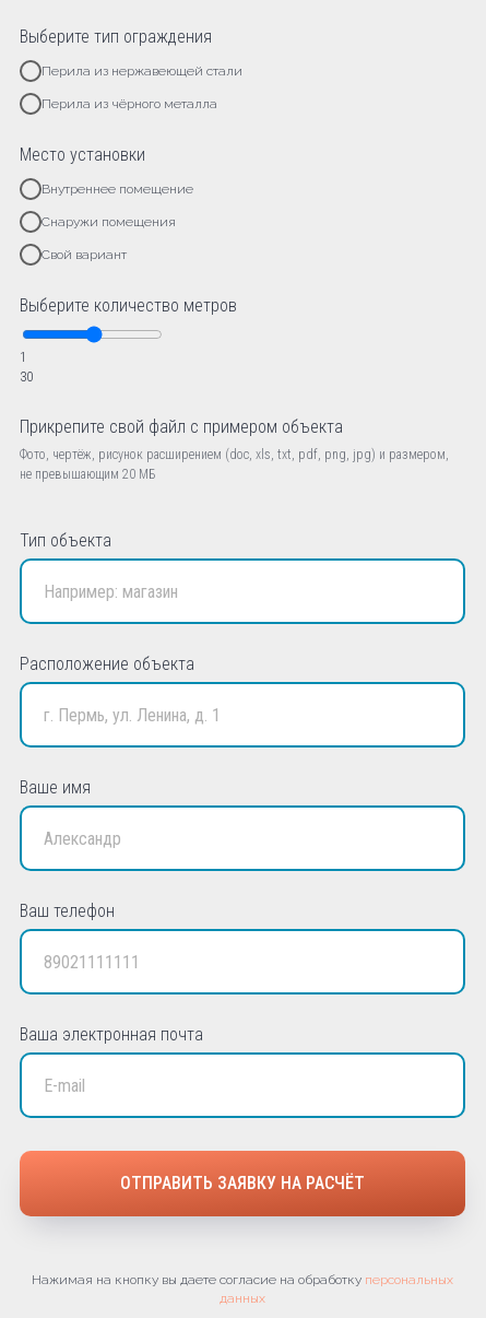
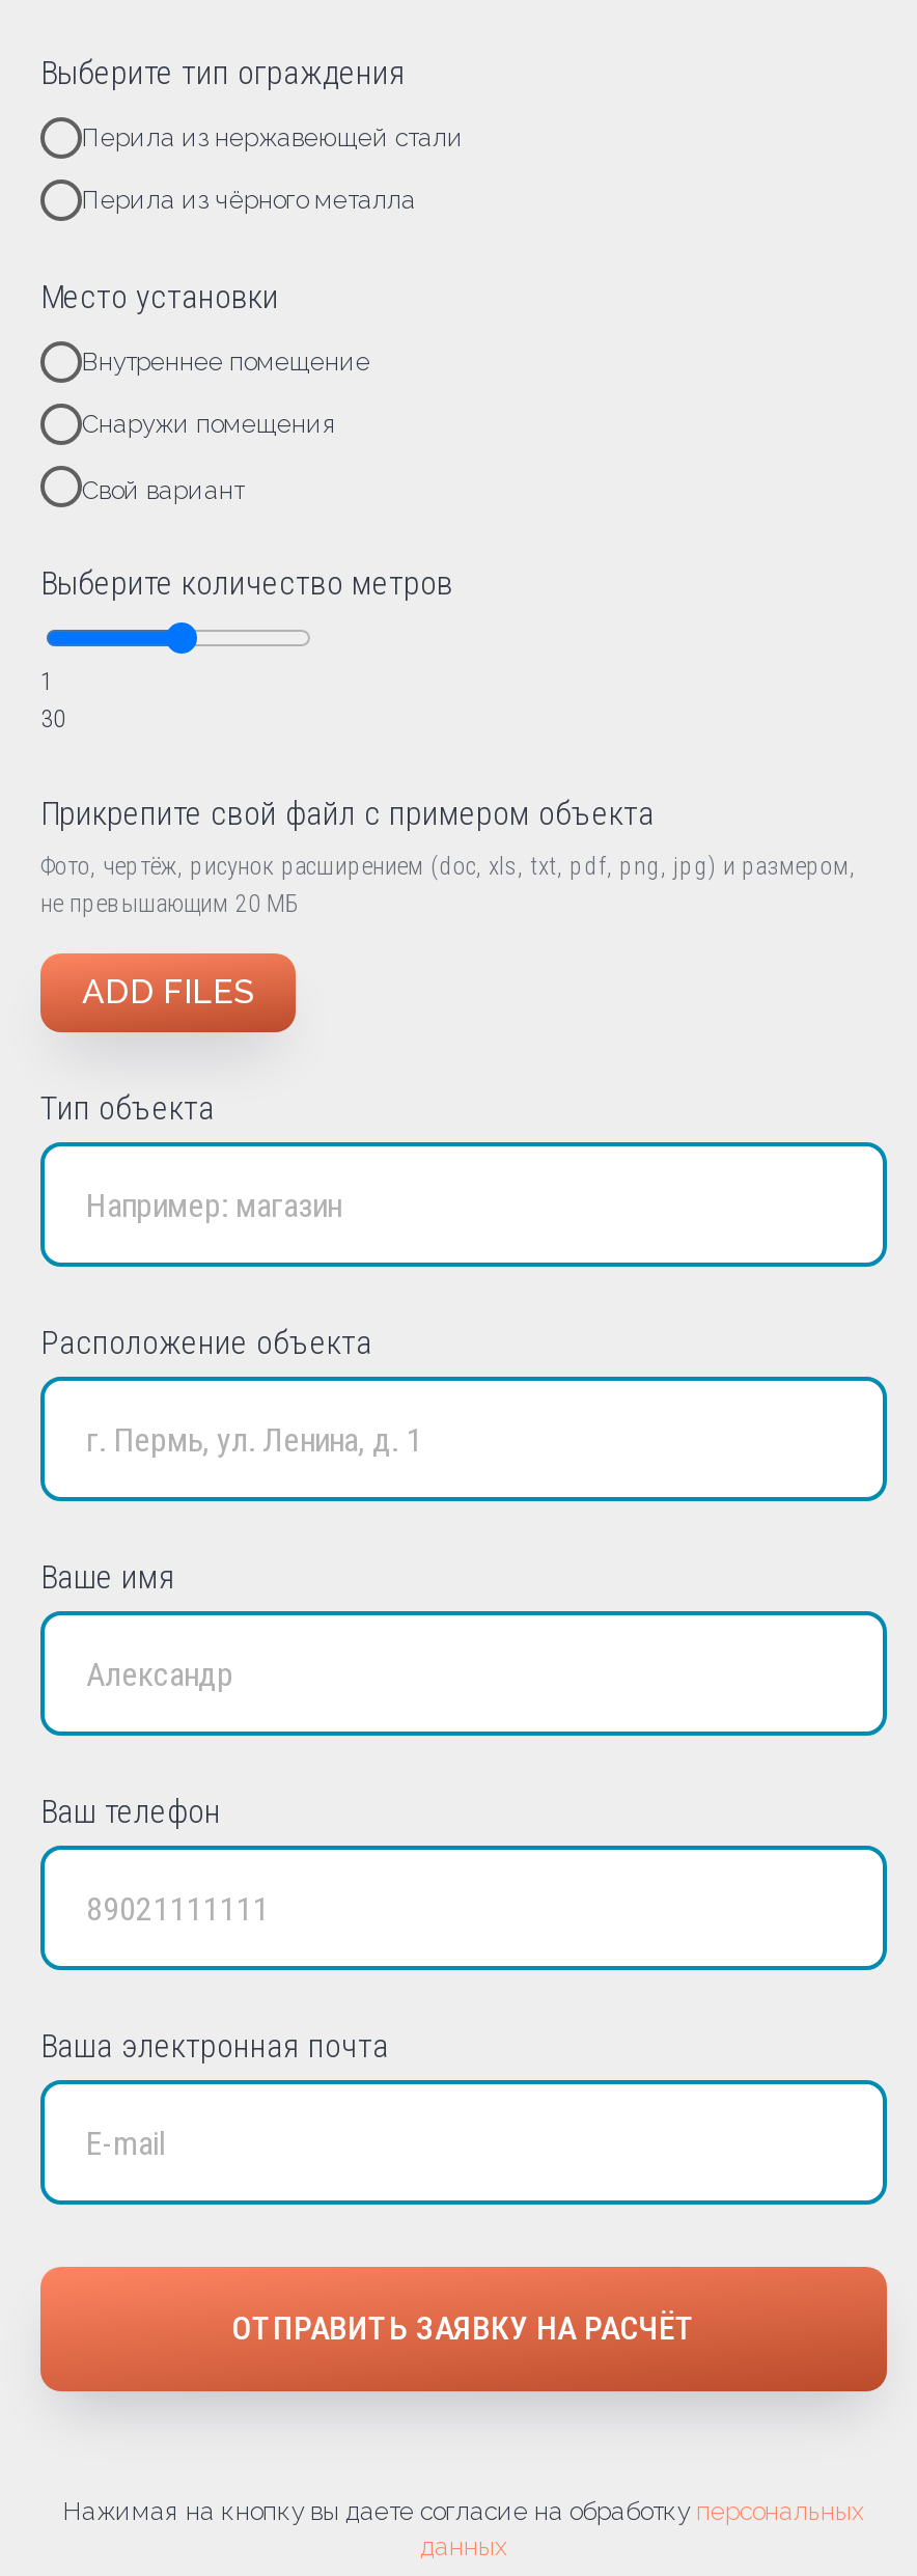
none -> [82,973,254,1012] ADD FILES

